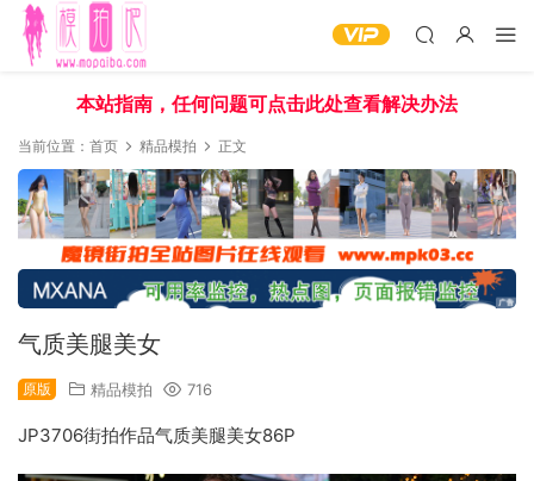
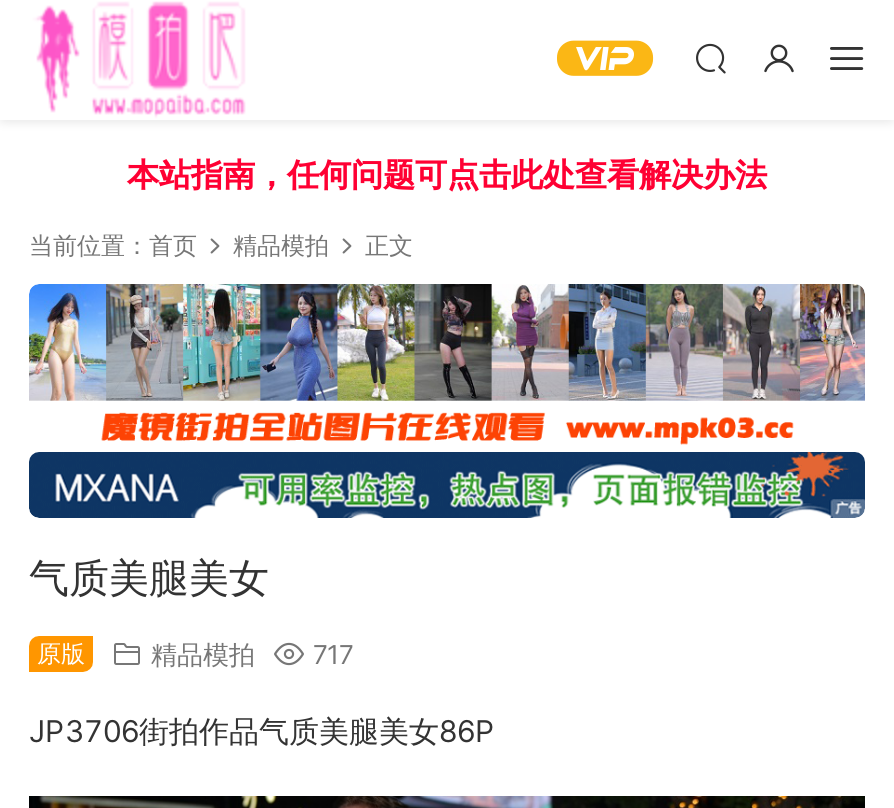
[91,379,212,398] 精品模拍 716 -> [151,637,353,669] 精品模拍 717

